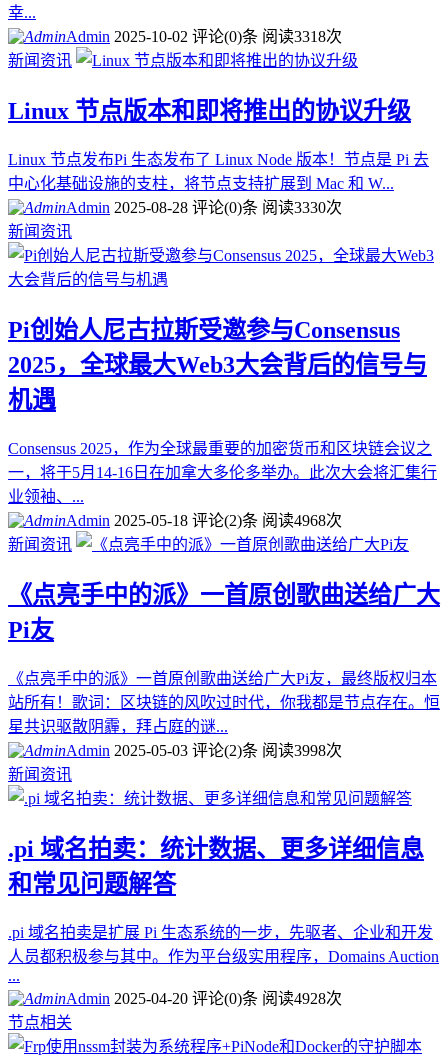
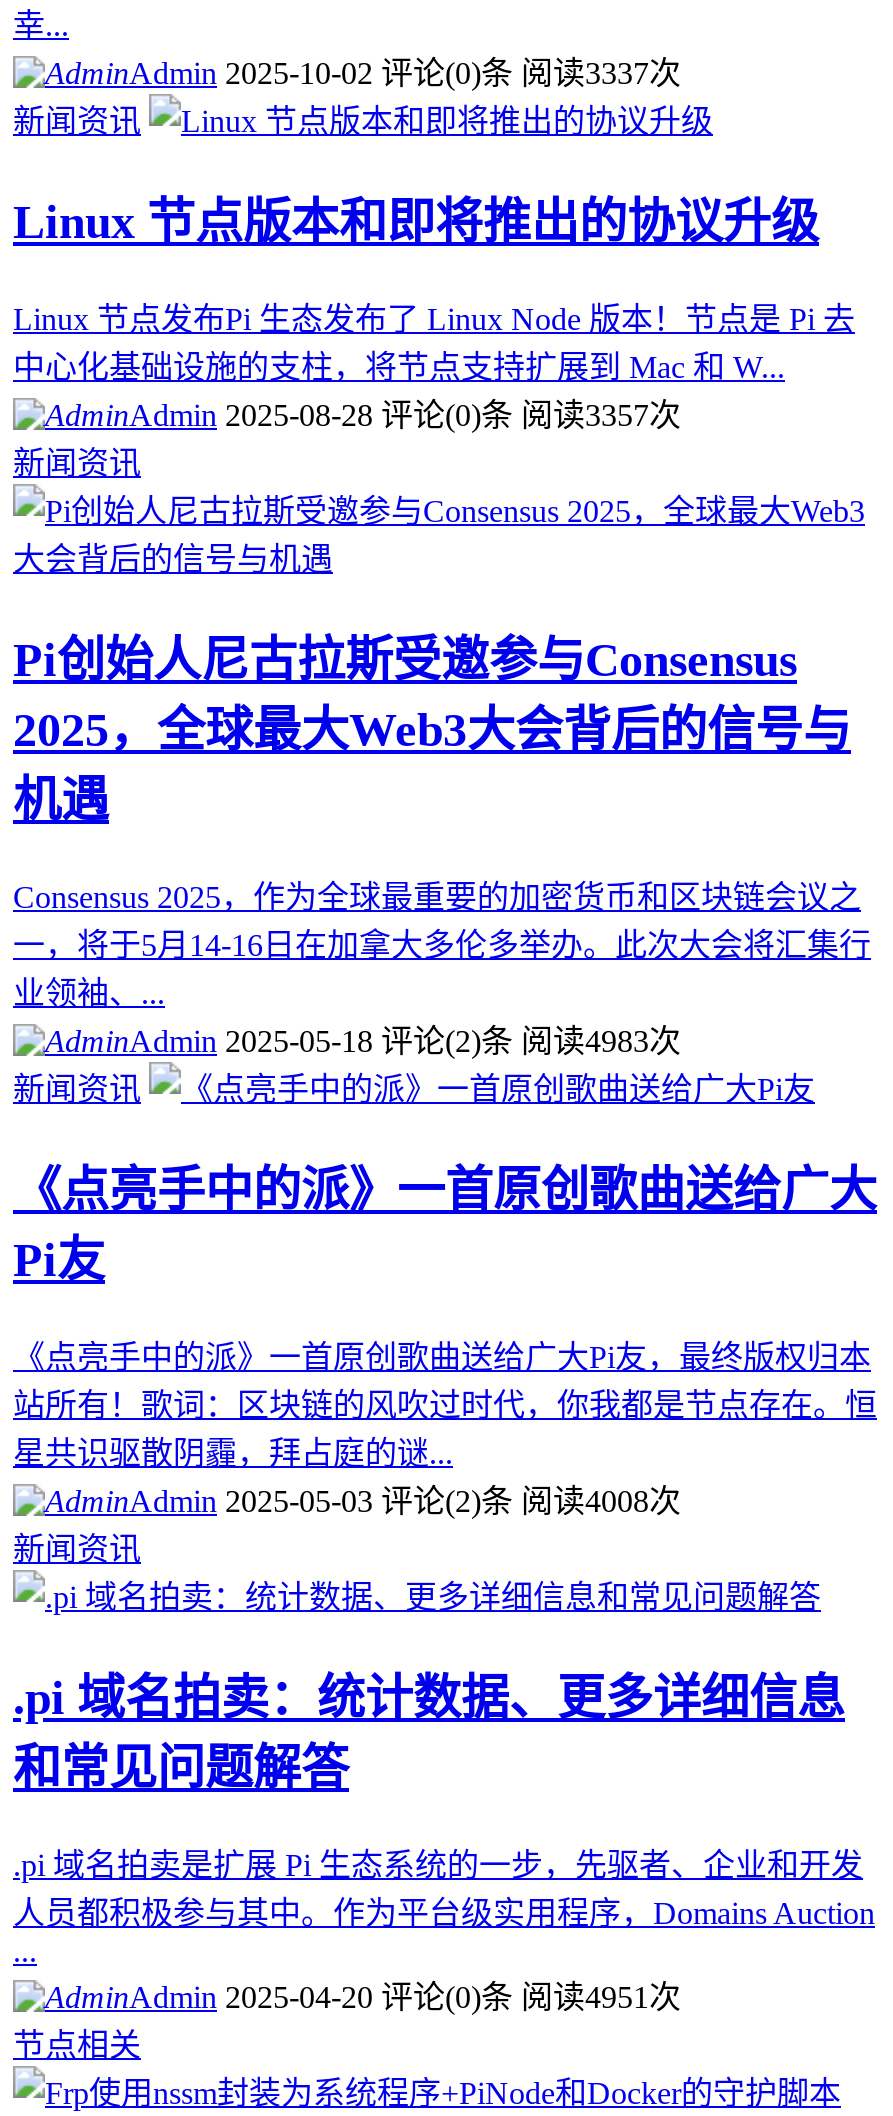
[66,28,342,45] Admin 2025-10-02 评论(0)条 阅读3318次 -> [129,57,681,91] Admin 2025-10-02 评论(0)条 阅读3337次
[66,199,342,216] Admin 2025-08-28 评论(0)条 阅读3330次 -> [129,398,681,432] Admin 2025-08-28 评论(0)条 阅读3357次
[66,512,342,529] Admin 2025-05-18 评论(2)条 阅读4968次 -> [129,1024,681,1058] Admin 2025-05-18 评论(2)条 阅读4983次
[66,742,342,759] Admin 2025-05-03 评论(2)条 阅读3998次 -> [129,1484,681,1518] Admin 2025-05-03 评论(2)条 阅读4008次
[66,990,342,1007] Admin 2025-04-20 评论(0)条 阅读4928次 -> [129,1979,681,2013] Admin 2025-04-20 评论(0)条 阅读4951次

